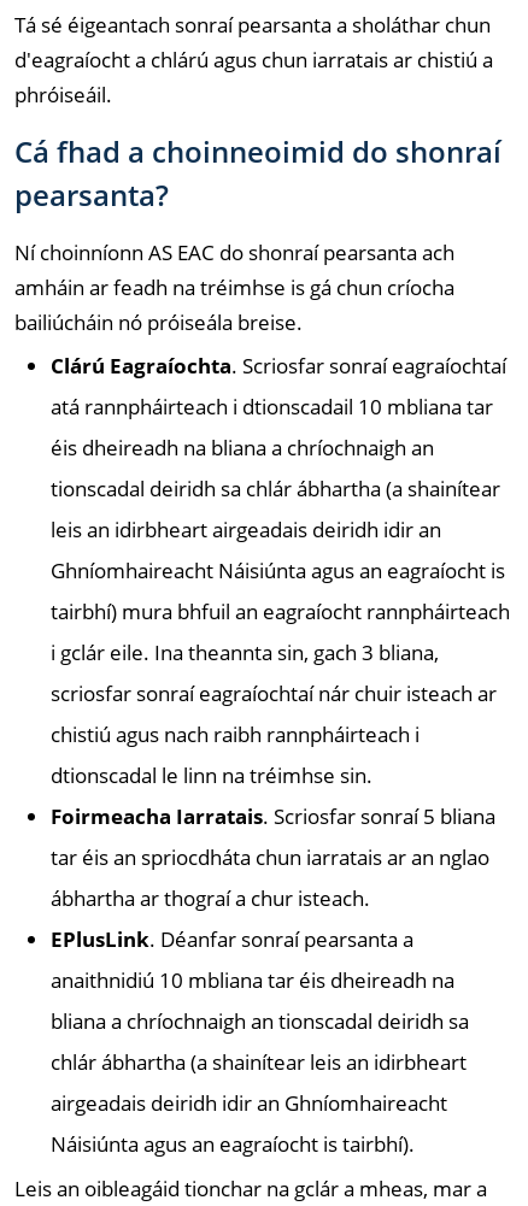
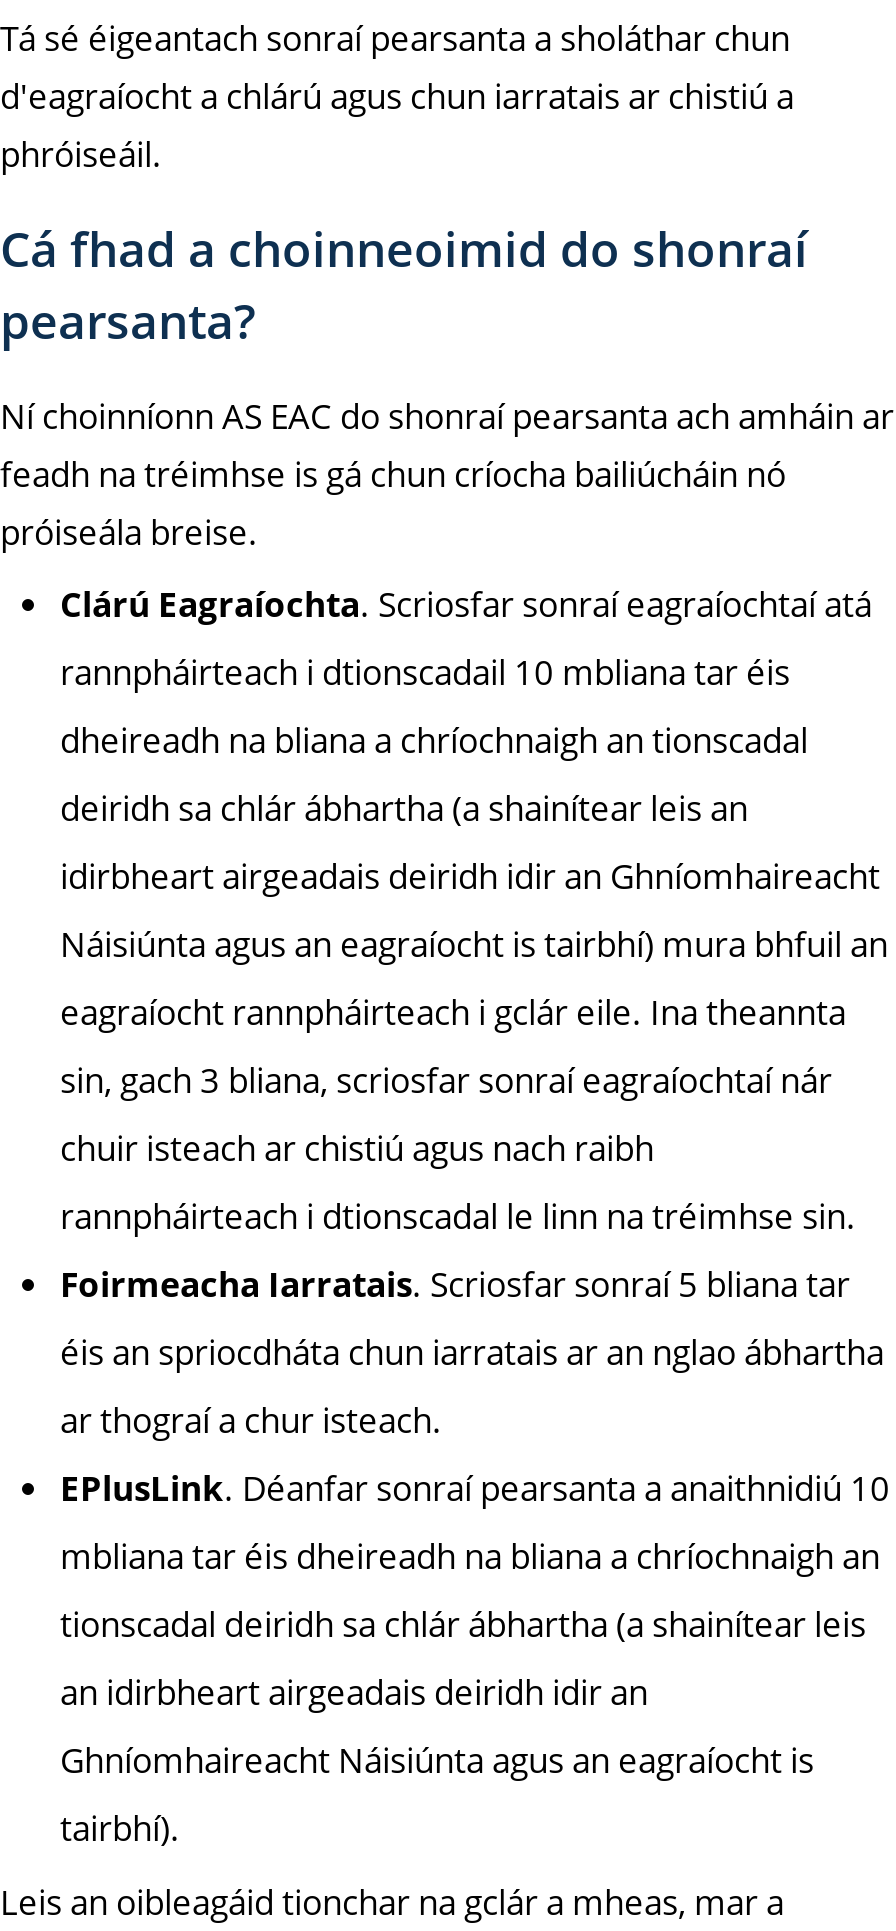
[14,239,506,543] Ní choinníonn AS EAC do shonraí pearsanta ach | amháin ar feadh na tréimhse is gá chun críocha | bailiúcháin nó próiseála breise. | Clárú Eagraíochta. Scriosfar sonraí eagraíochtaí | atá rannpháirteach i dtionscadail 10 mbliana tar | éis dheireadh na bliana a chríochnaigh an | tionscadal deiridh sa chlár ábhartha (a shainítear | leis an idirbheart airgeadais deiridh idir an -> [0,393,894,1715] Ní choinníonn AS EAC do shonraí pearsanta ach amháin ar | feadh na tréimhse is gá chun críocha bailiúcháin nó | próiseála breise. | Clárú Eagraíochta. Scriosfar sonraí eagraíochtaí atá | rannpháirteach i dtionscadail 10 mbliana tar éis | dheireadh na bliana a chríochnaigh an tionscadal | deiridh sa chlár ábhartha (a shainítear leis an | idirbheart airgeadais deiridh idir an Ghníomhaireacht | Náisiúnta agus an eagraíocht is tairbhí) mura bhfuil an | eagraíocht rannpháirteach i gclár eile. Ina theannta | sin, gach 3 bliana, scriosfar sonraí eagraíochtaí nár | chuir isteach ar chistiú agus nach raibh | rannpháirteach i dtionscadal le linn na tréimhse sin. | Foirmeacha Iarratais. Scriosfar sonraí 5 bliana tar | éis an spriocdháta chun iarratais ar an nglao ábhartha | ar thograí a chur isteach. | EPlusLink. Déanfar sonraí pearsanta a anaithnidiú 10 | mbliana tar éis dheireadh na bliana a chríochnaigh an | tionscadal deiridh sa chlár ábhartha (a shainítear leis | an idirbheart airgeadais deiridh idir an
moved [51,557,505,584] -> [60,1737,814,1783]: Ghníomhaireacht Náisiúnta agus an eagraíocht is
[51,598,510,1158] tairbhí) mura bhfuil an eagraíocht rannpháirteach | i gclár eile. Ina theannta sin, gach 3 bliana, | scriosfar sonraí eagraíochtaí nár chuir isteach ar | chistiú agus nach raibh rannpháirteach i | dtionscadal le linn na tréimhse sin. | Foirmeacha Iarratais. Scriosfar sonraí 5 bliana | tar éis an spriocdháta chun iarratais ar an nglao | ábhartha ar thograí a chur isteach. | EPlusLink. Déanfar sonraí pearsanta a | anaithnidiú 10 mbliana tar éis dheireadh na | bliana a chríochnaigh an tionscadal deiridh sa | chlár ábhartha (a shainítear leis an idirbheart | airgeadais deiridh idir an Ghníomhaireacht | Náisiúnta agus an eagraíocht is tairbhí). -> [60,1805,180,1851] tairbhí).

